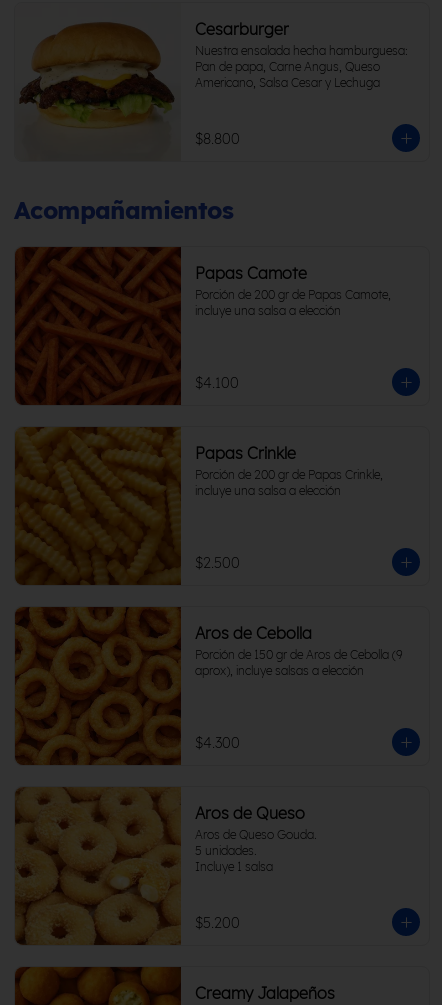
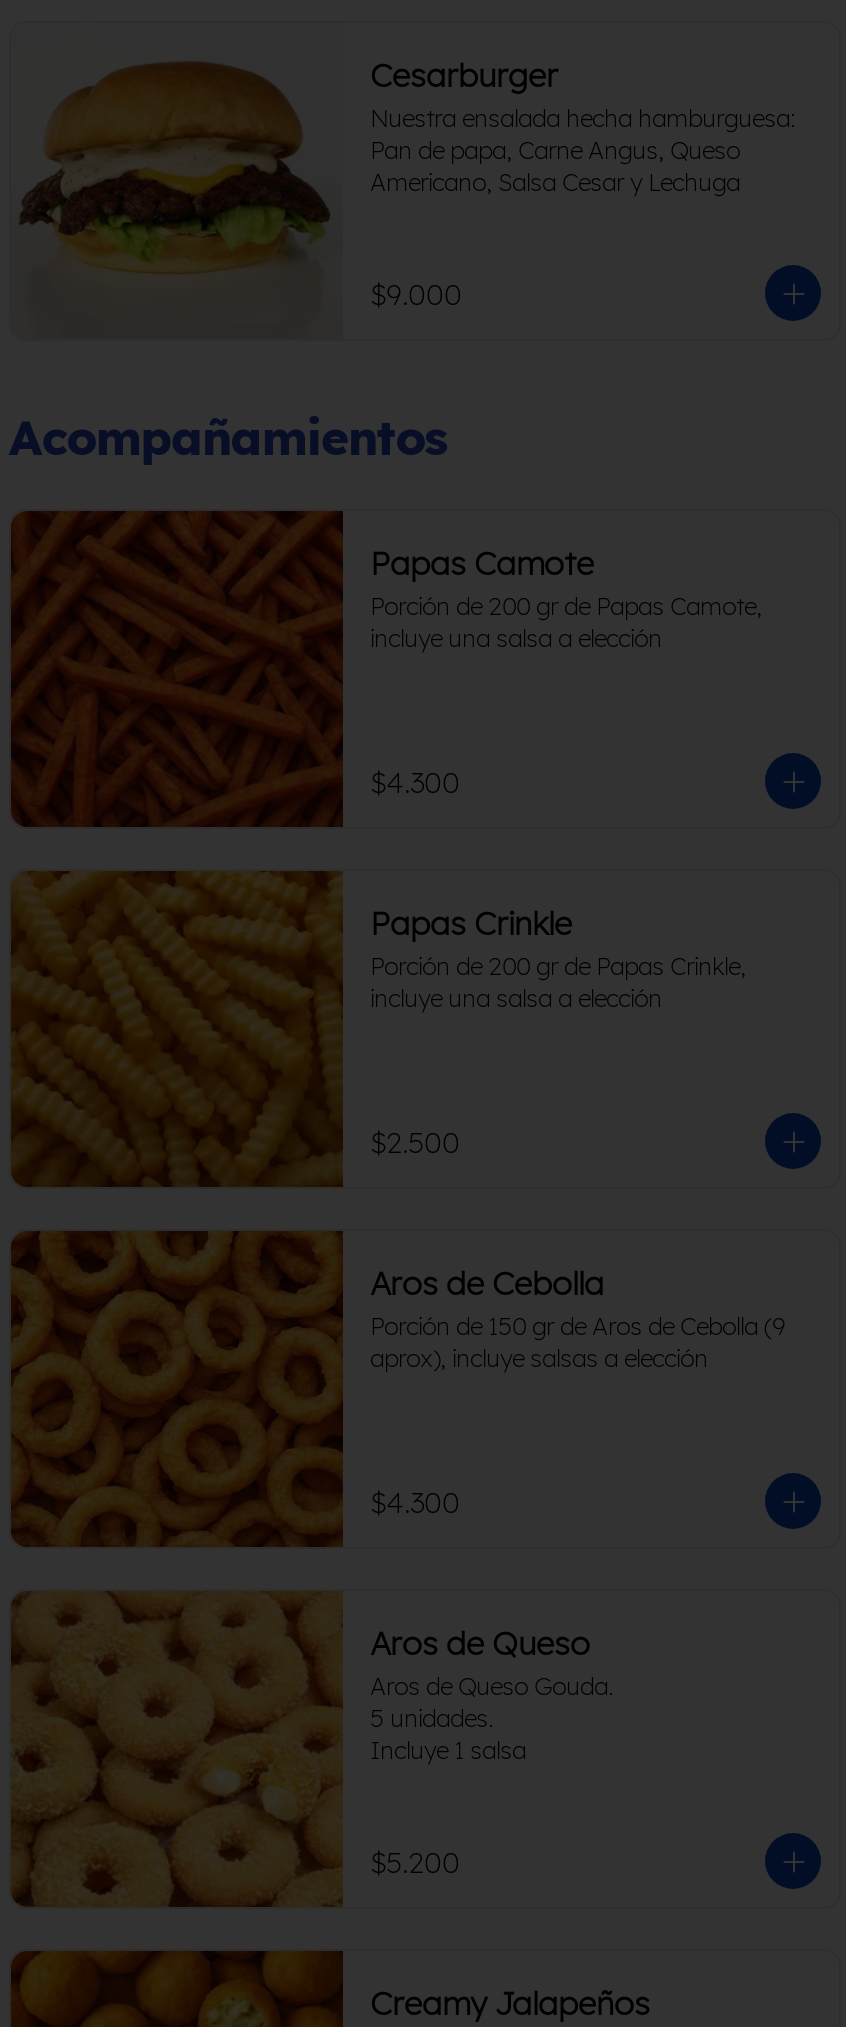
[195,130,240,148] $8.800 -> [370,277,462,313] $9.000
[195,374,239,392] $4.100 -> [370,765,460,801] $4.300

